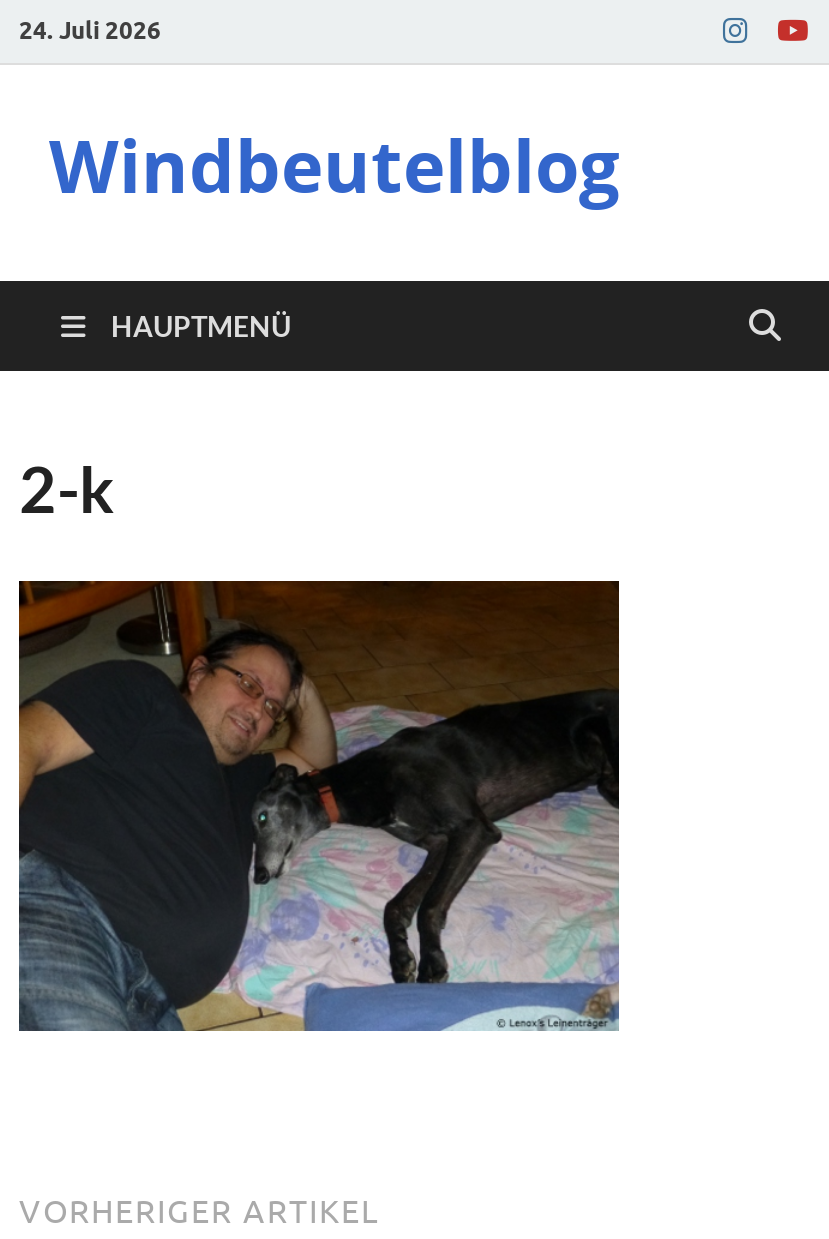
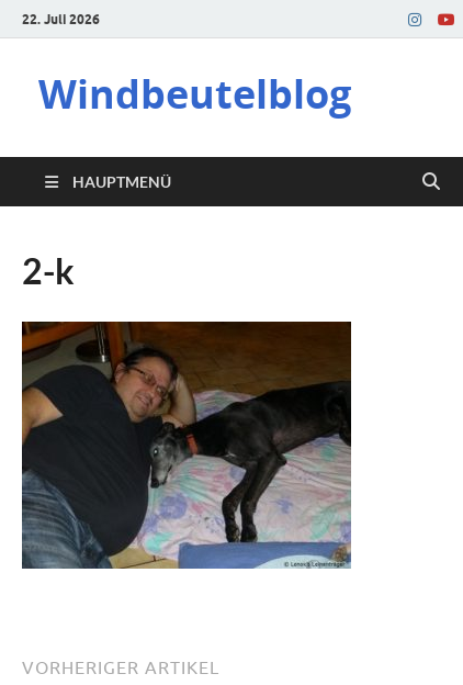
[19,14,161,44] 24. Juli 2026 -> [22,10,100,27] 22. Juli 2026

